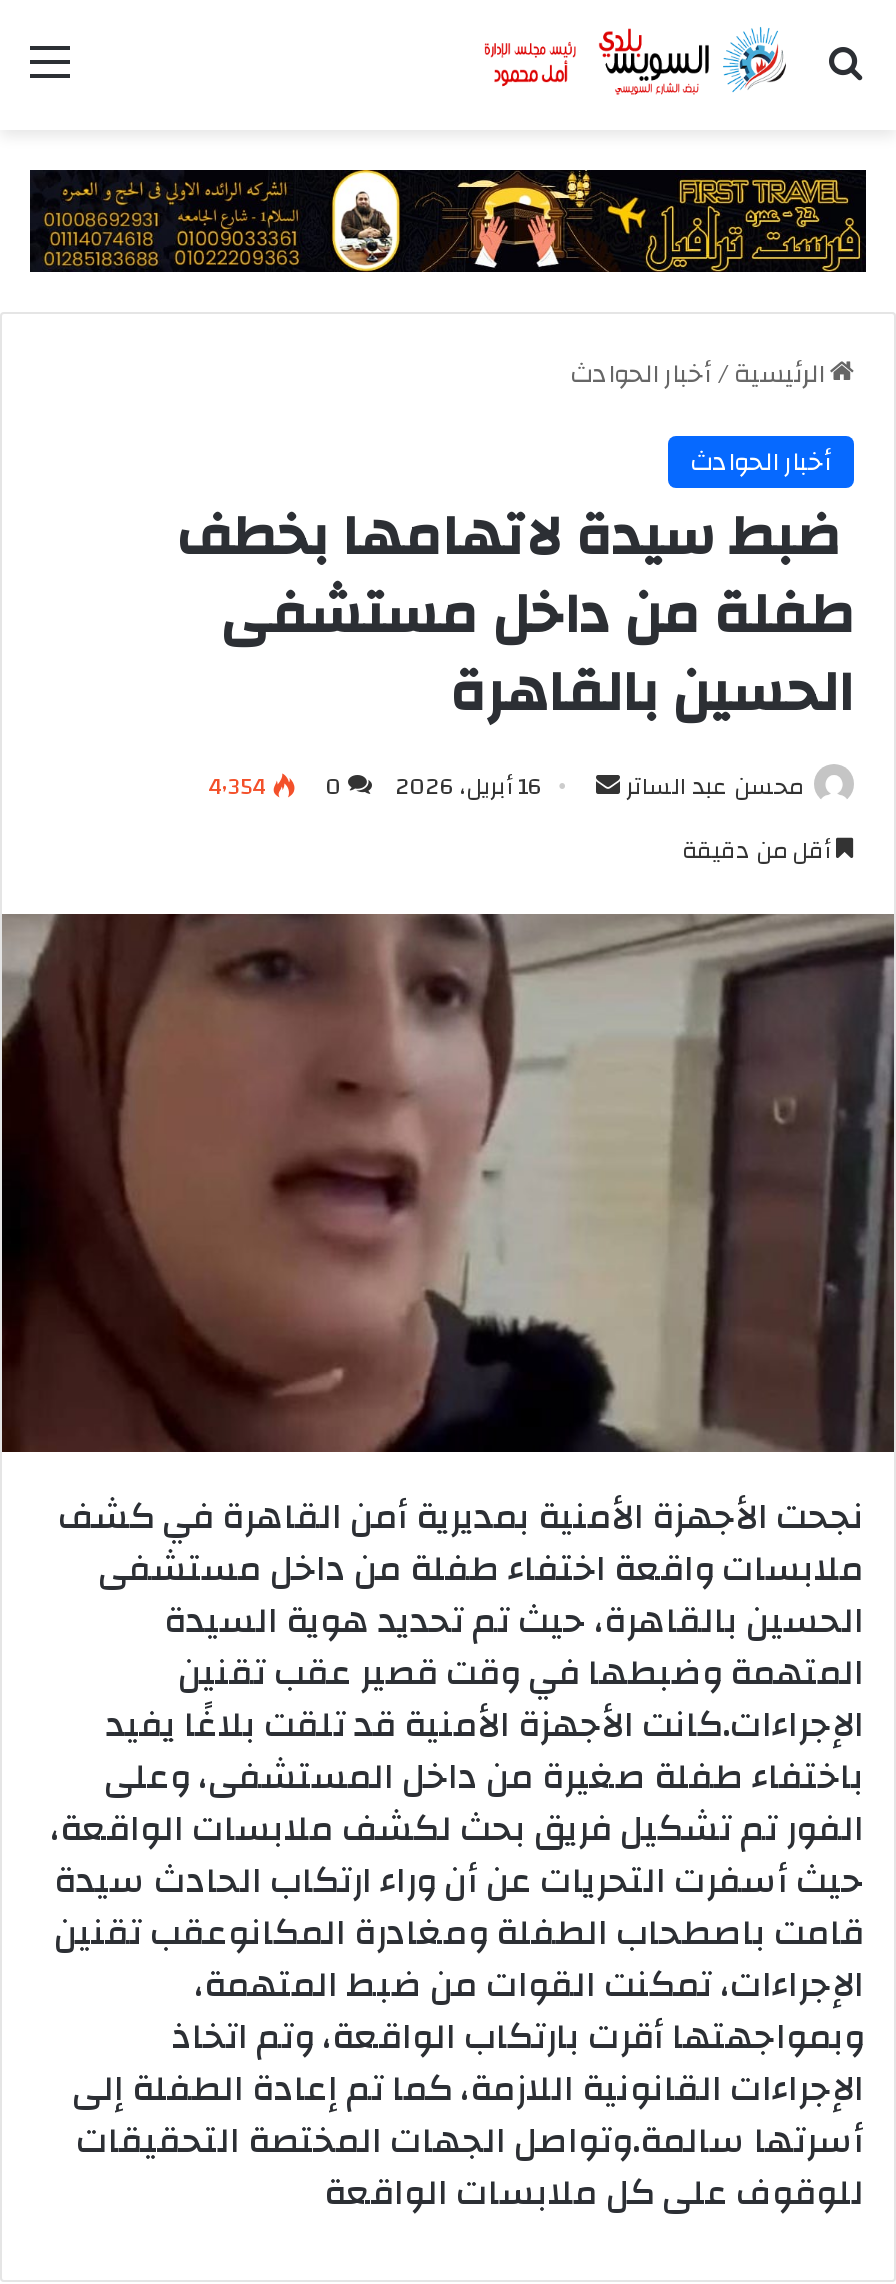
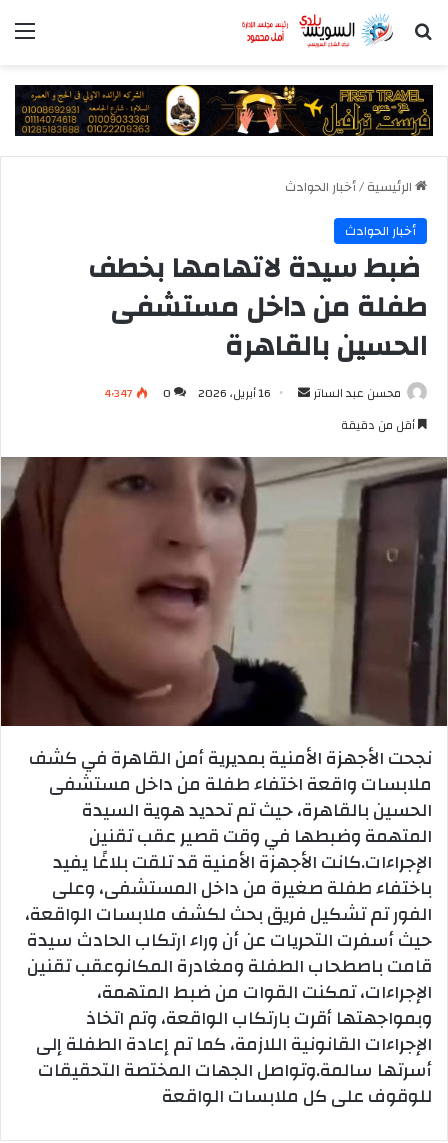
[208,765,342,809] 4٬354 0 -> [104,382,171,404] 4٬347 0

